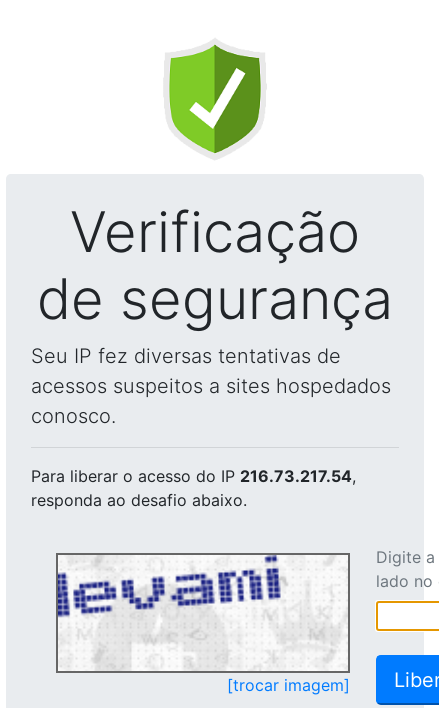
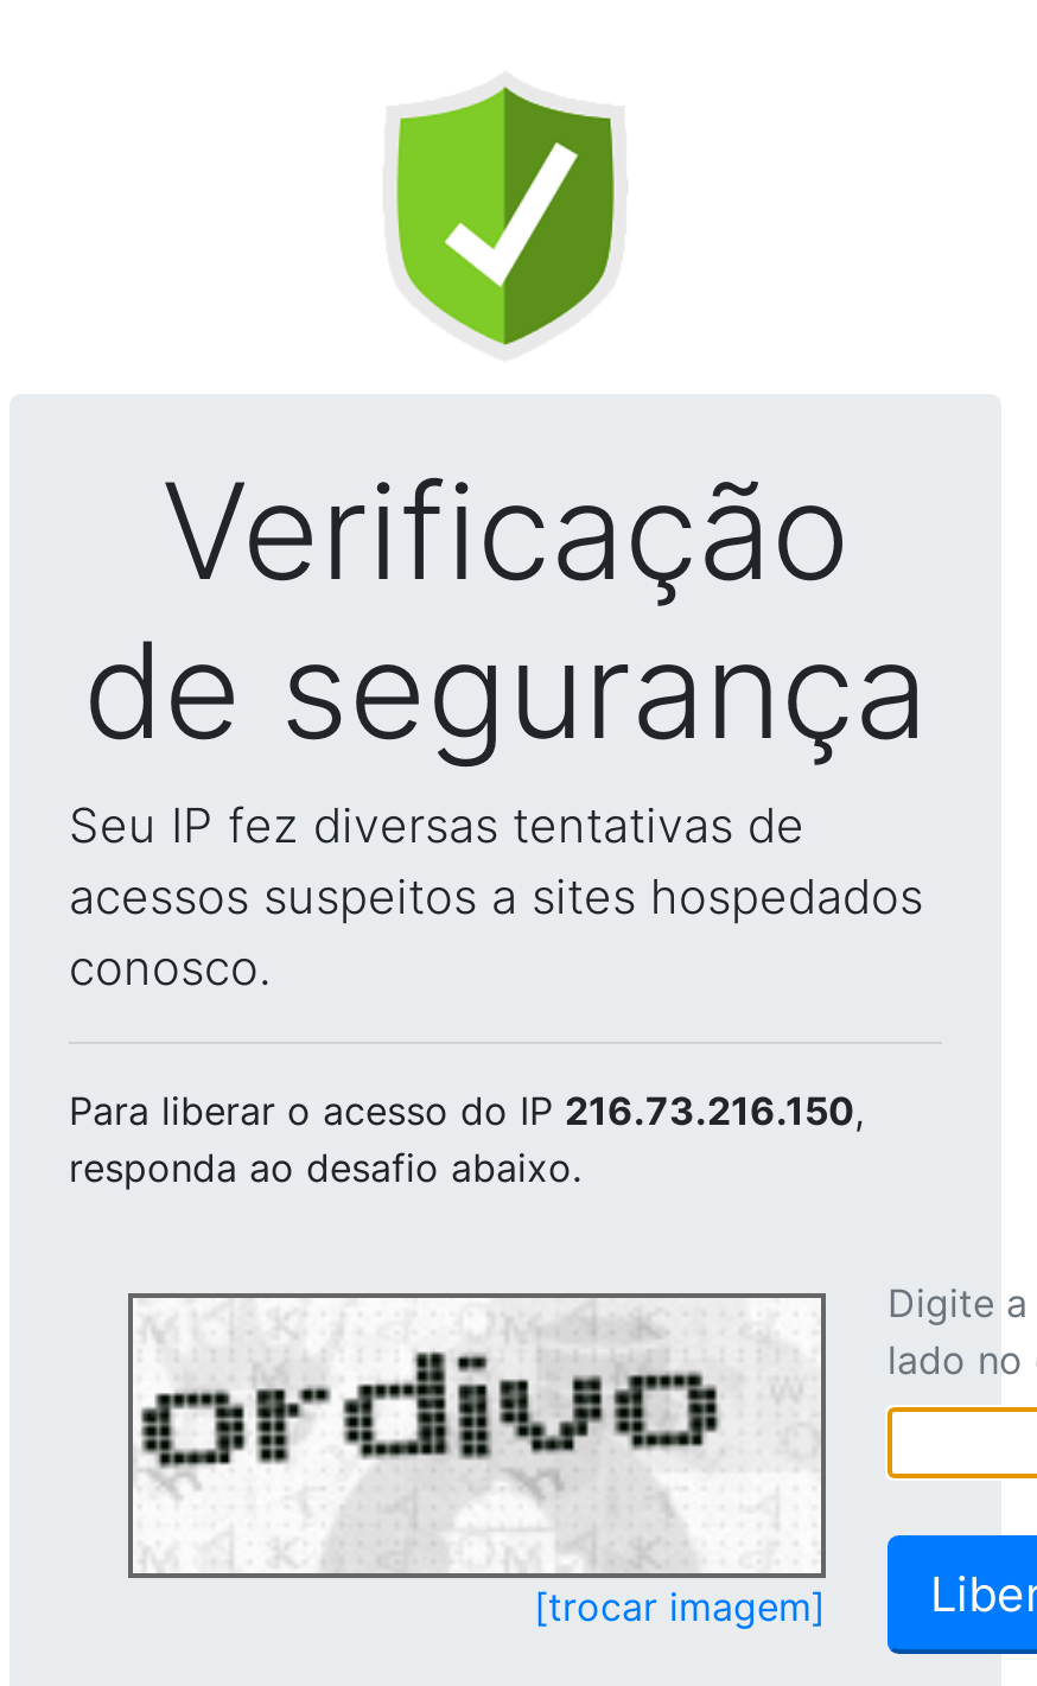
[31,466,356,486] Para liberar o acesso do IP 216.73.217.54, -> [69,1087,864,1134] Para liberar o acesso do IP 216.73.216.150,
[57,554,325,669] [image] -> [133,1298,764,1566] [image]

